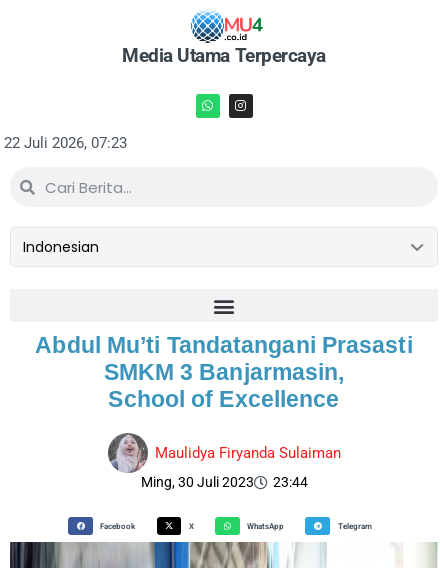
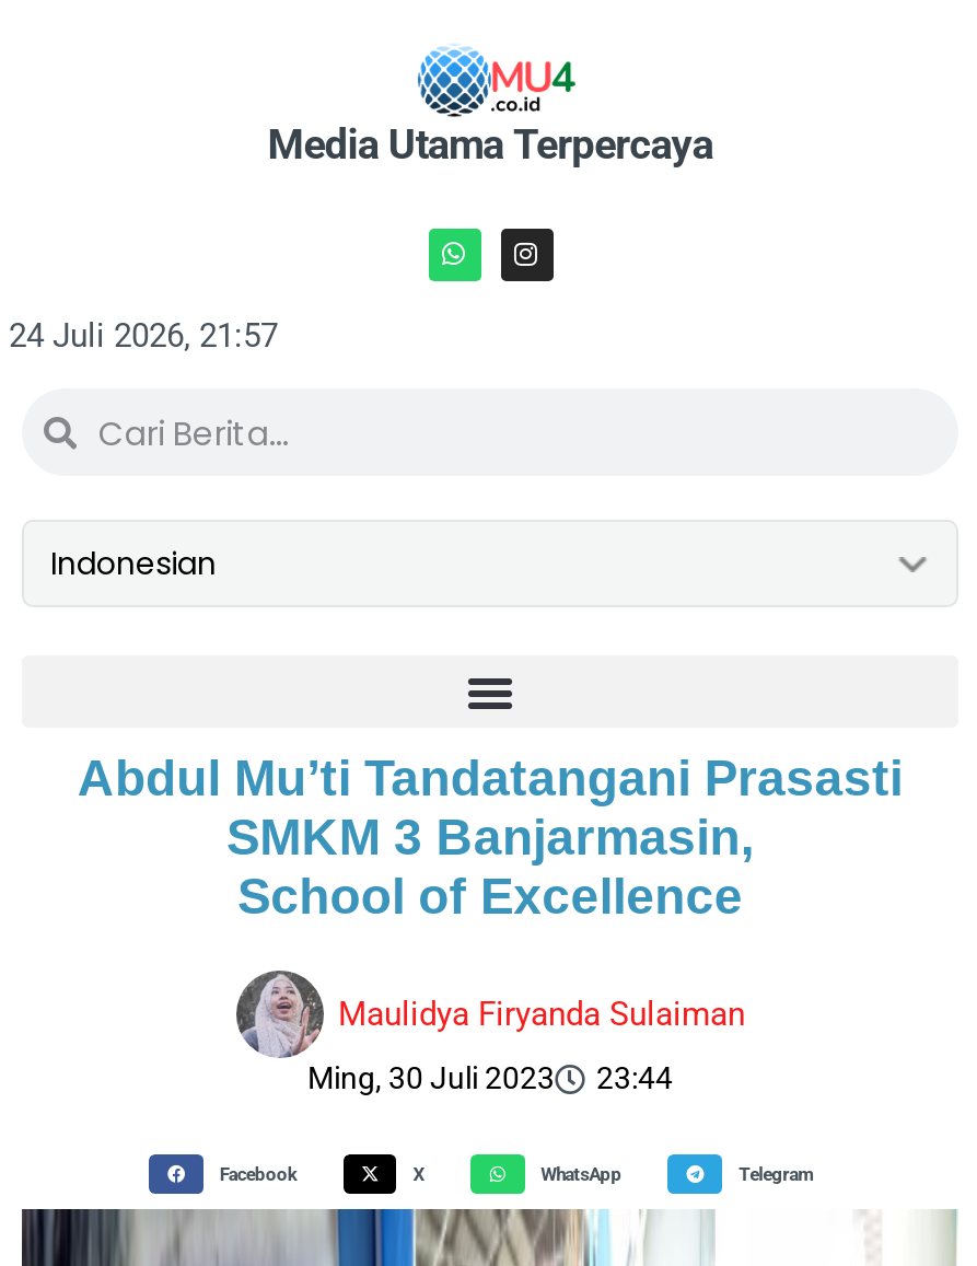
[4,134,127,152] 22 Juli 2026, 07:23 -> [9,316,278,356] 24 Juli 2026, 21:57

